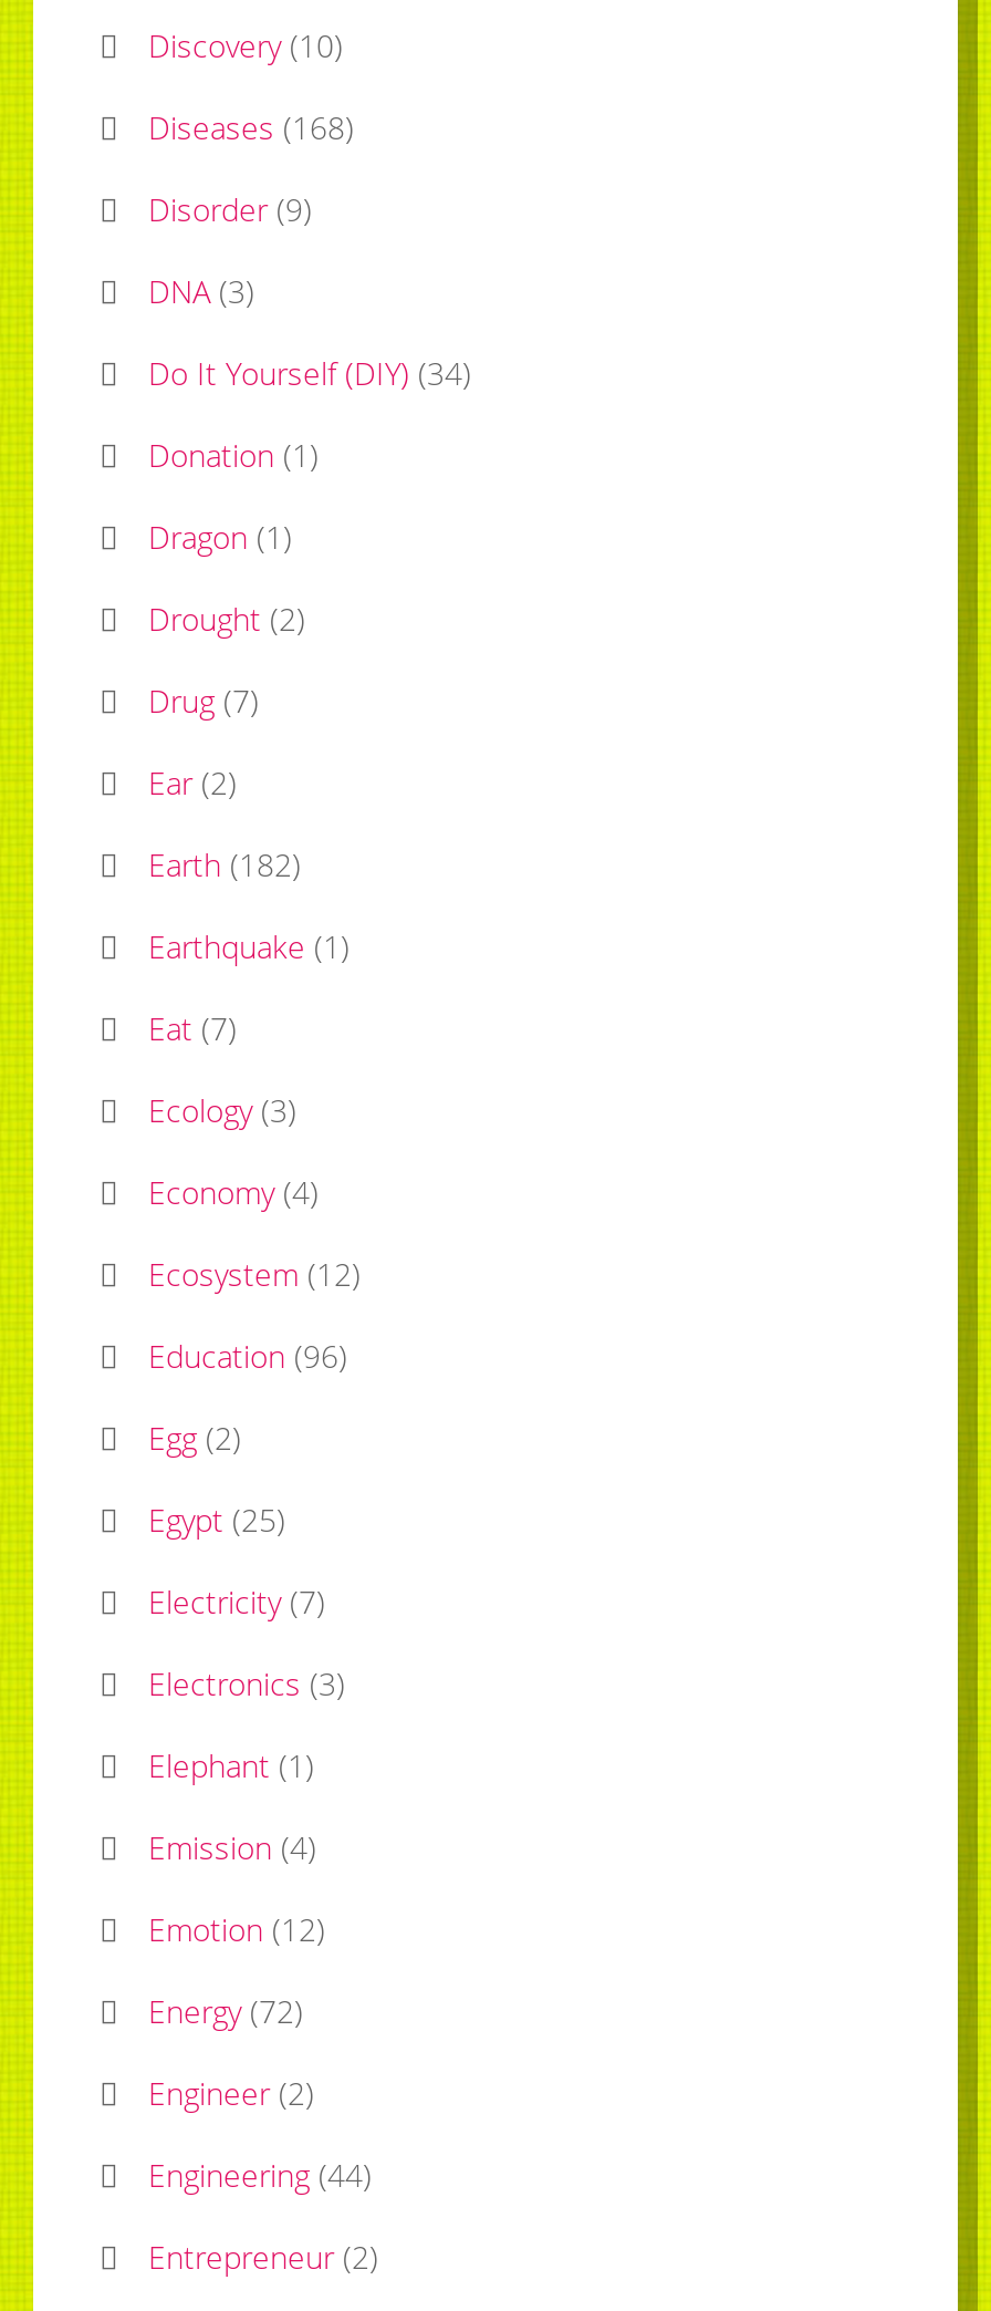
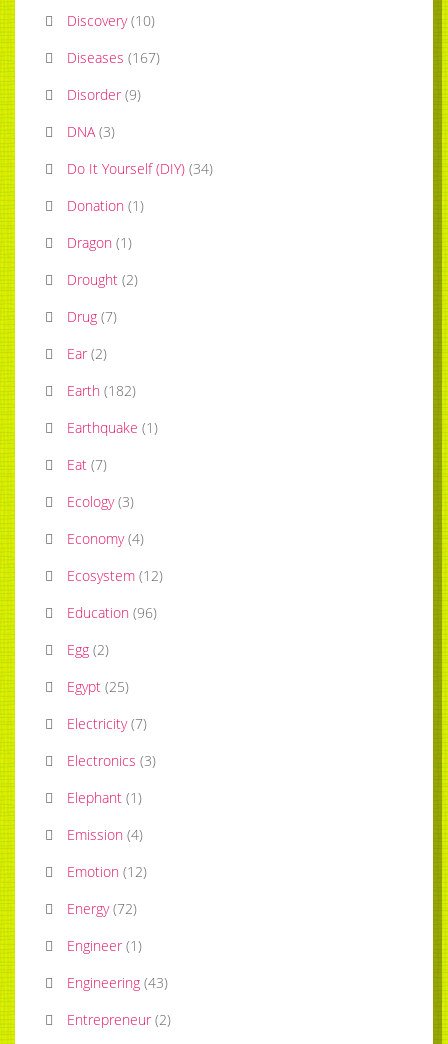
[148,107,354,149] Diseases (168) -> [67,48,160,67] Diseases (167)
[148,2073,314,2115] Engineer (2) -> [67,936,142,955] Engineer (1)
[148,2155,372,2197] Engineering (44) -> [67,973,168,992] Engineering (43)

